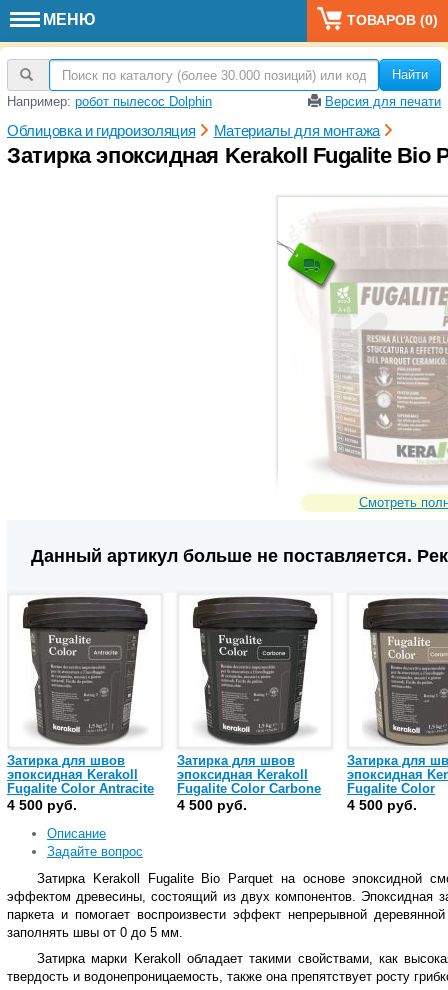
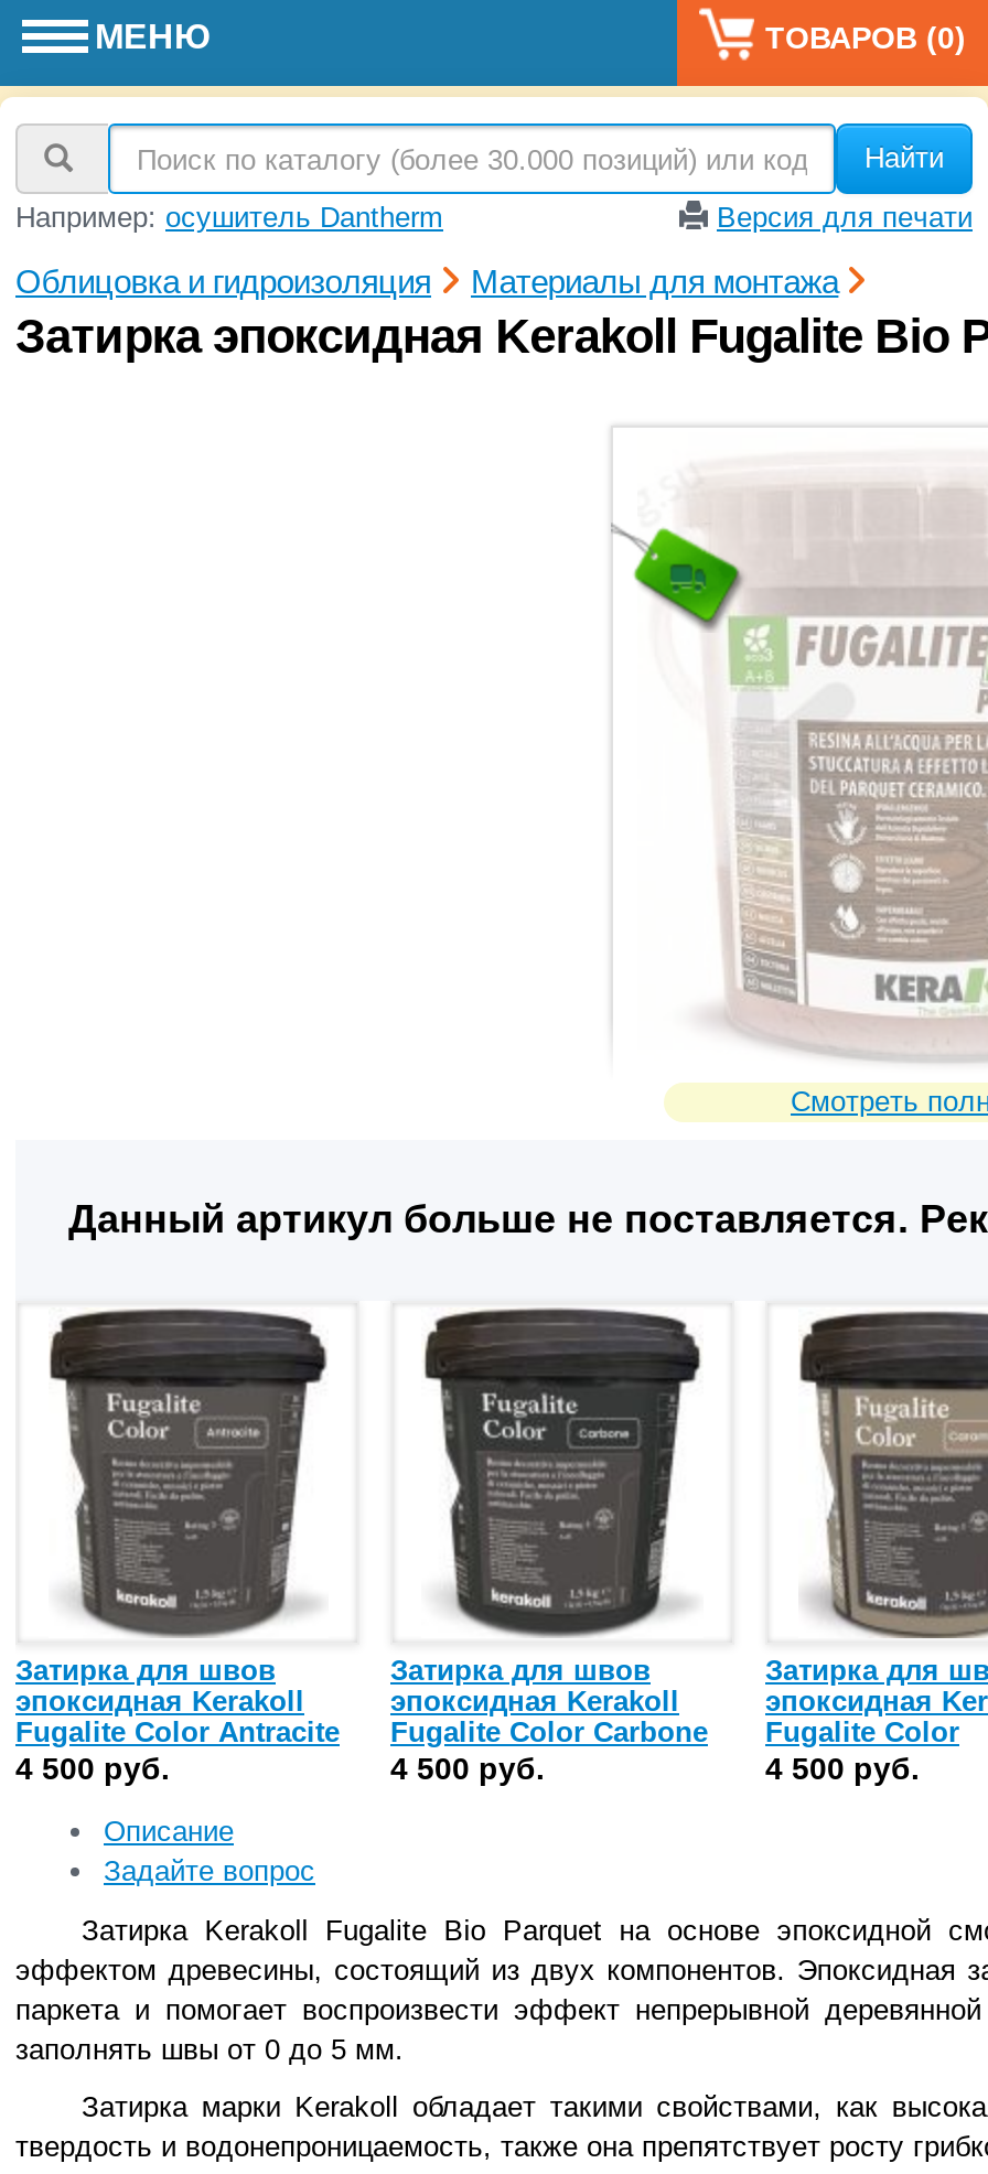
[7,94,212,109] Например: робот пылесос Dolphin -> [15,201,443,234] Например: осушитель Dantherm

